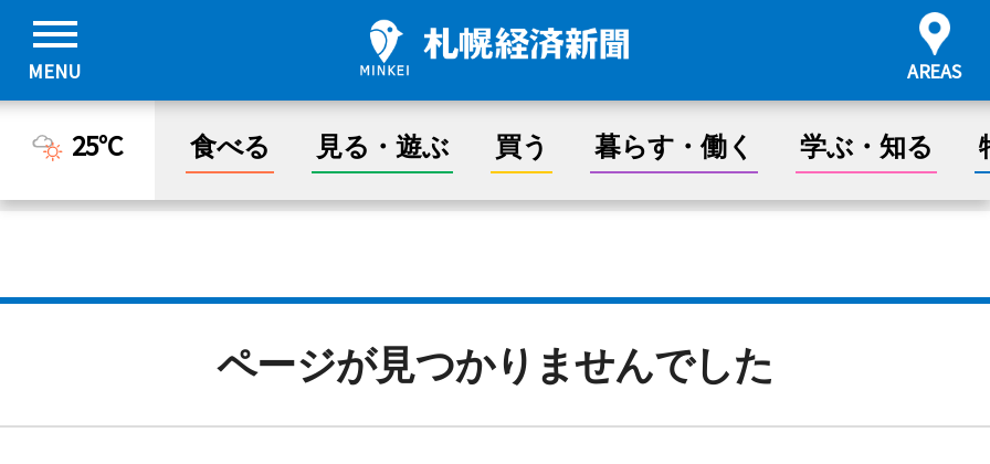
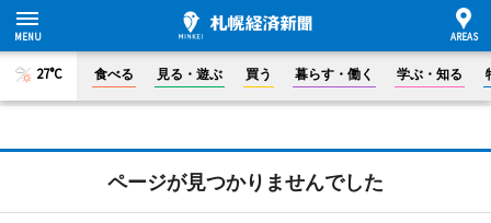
[72,128,125,166] 25°C -> [36,65,62,84] 27°C

